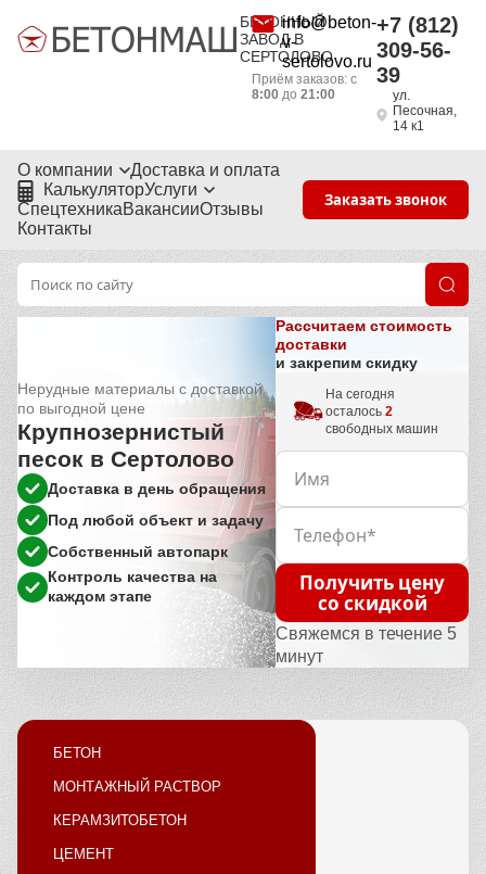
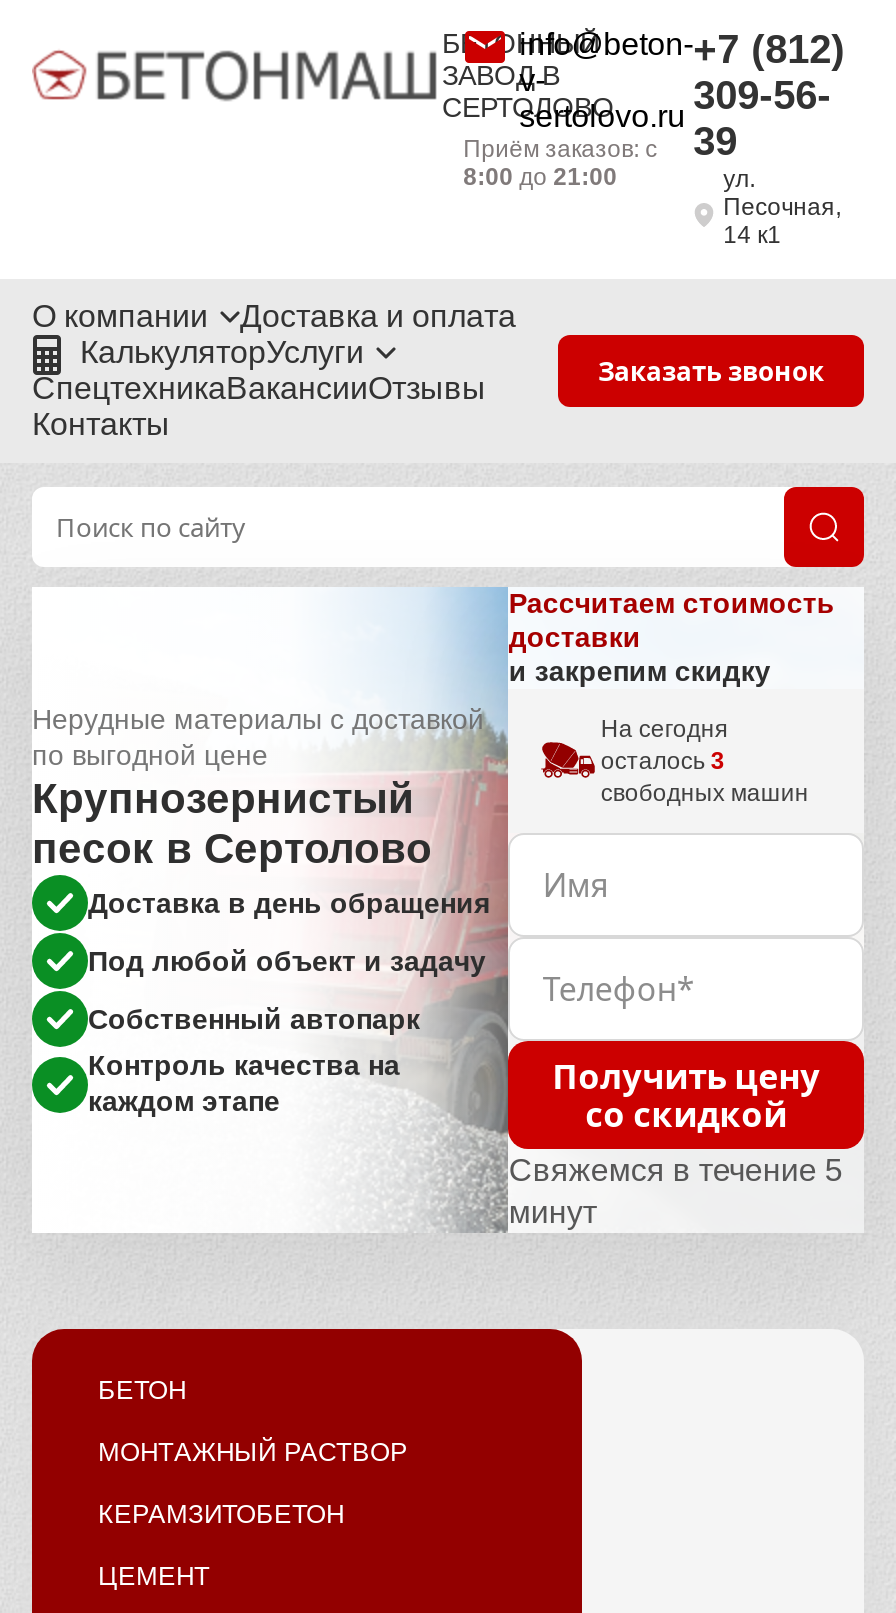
[326,404,393,419] осталось 2 -> [601,747,725,775] осталось 3

